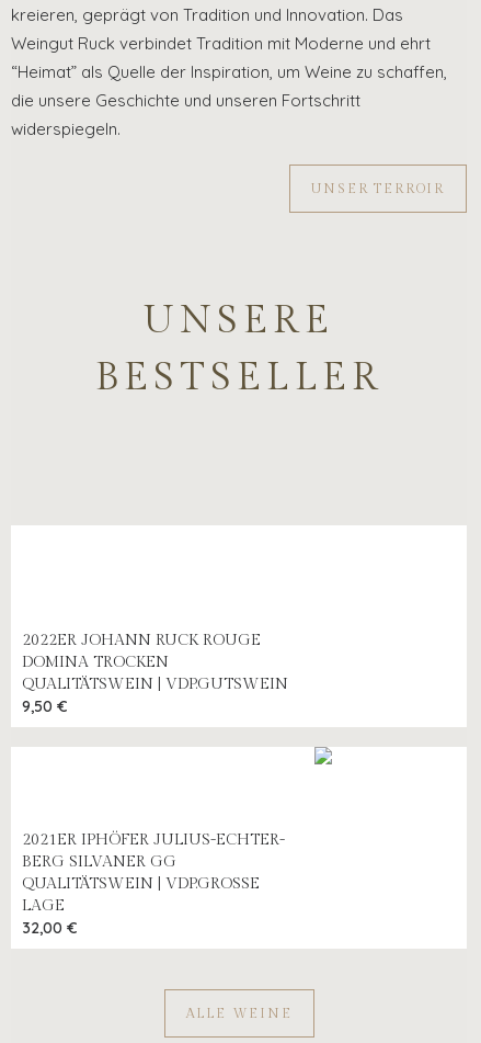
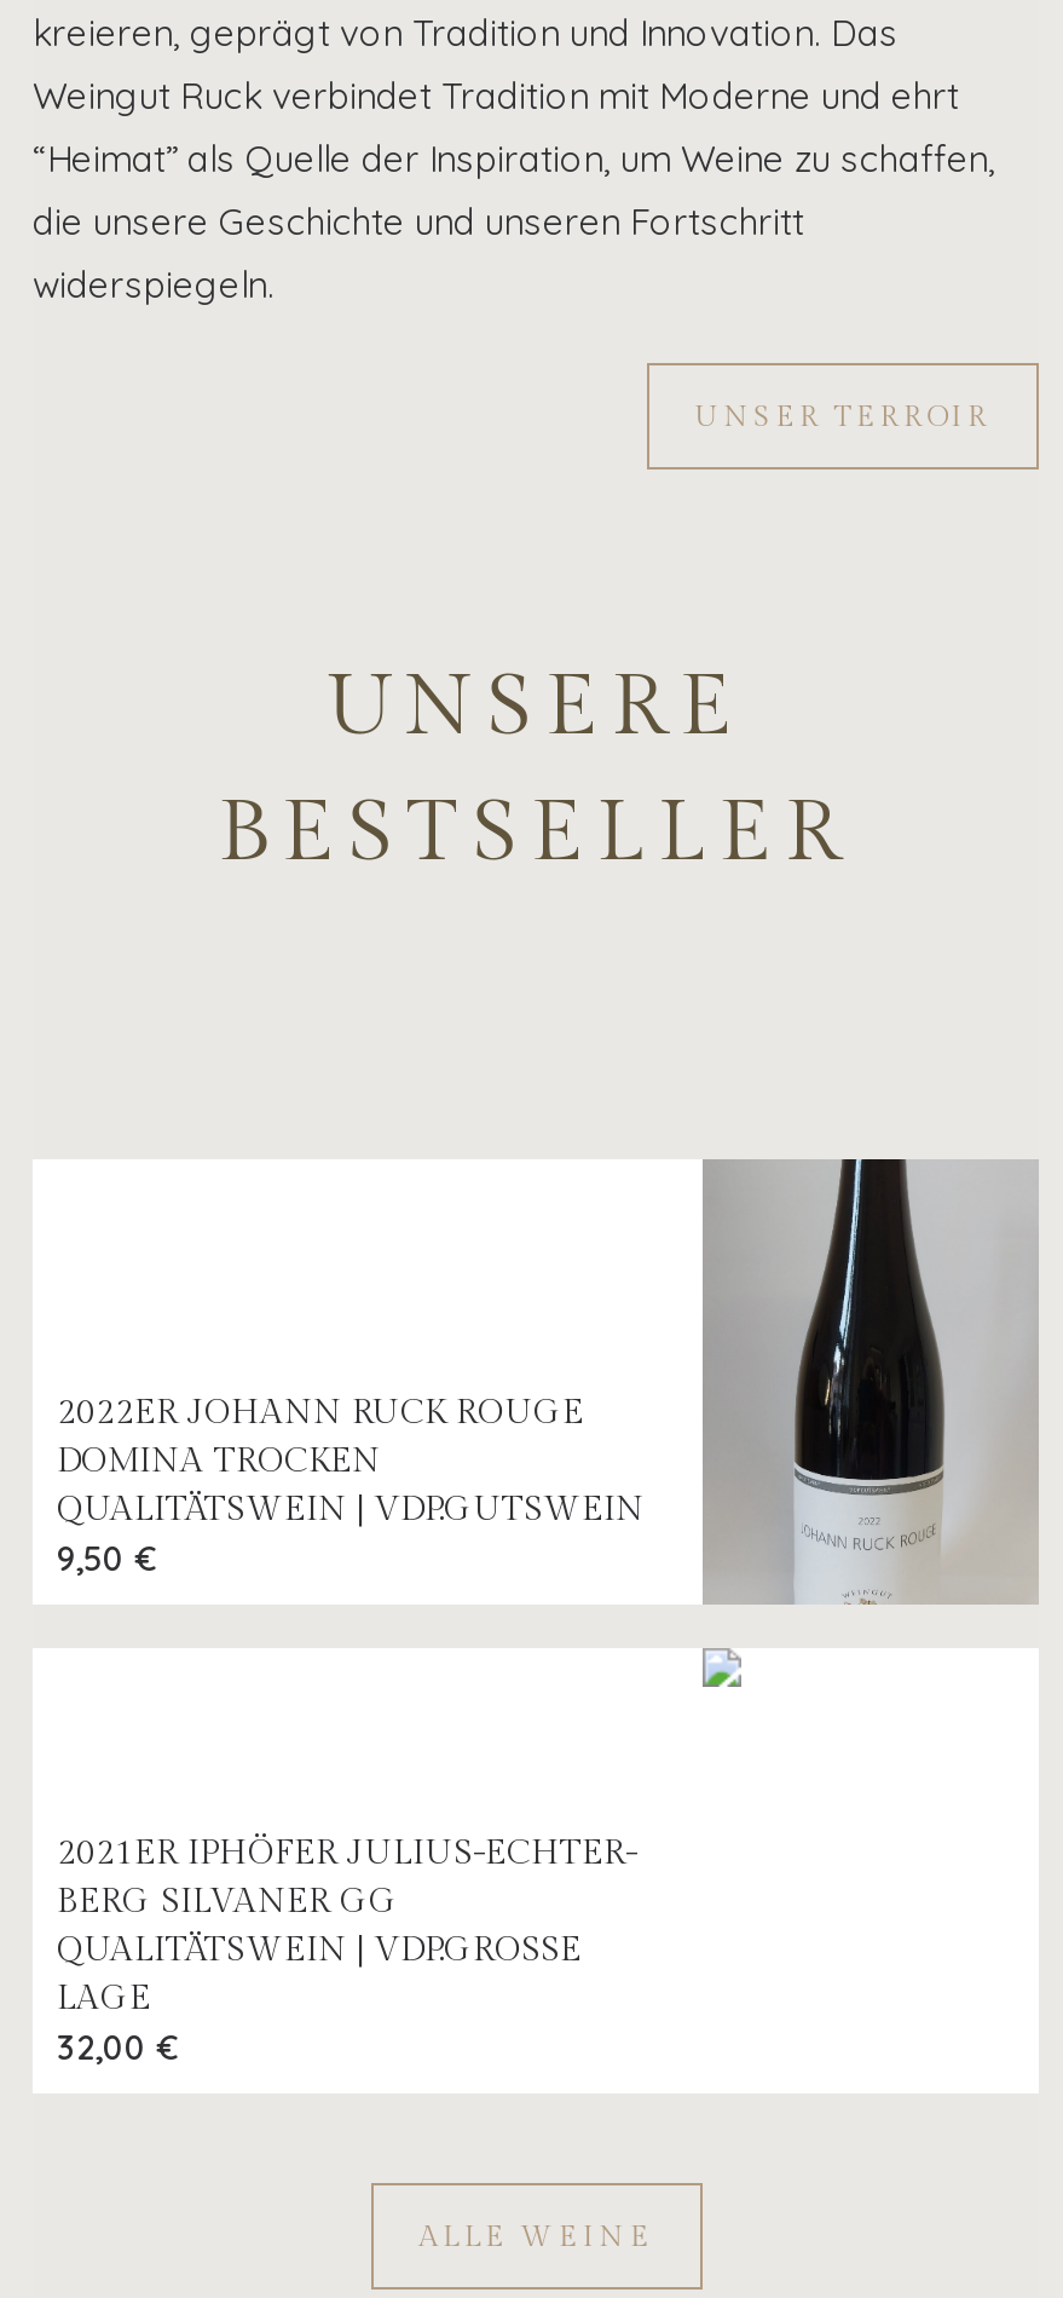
none -> [700,1157,1039,1607] [image]

